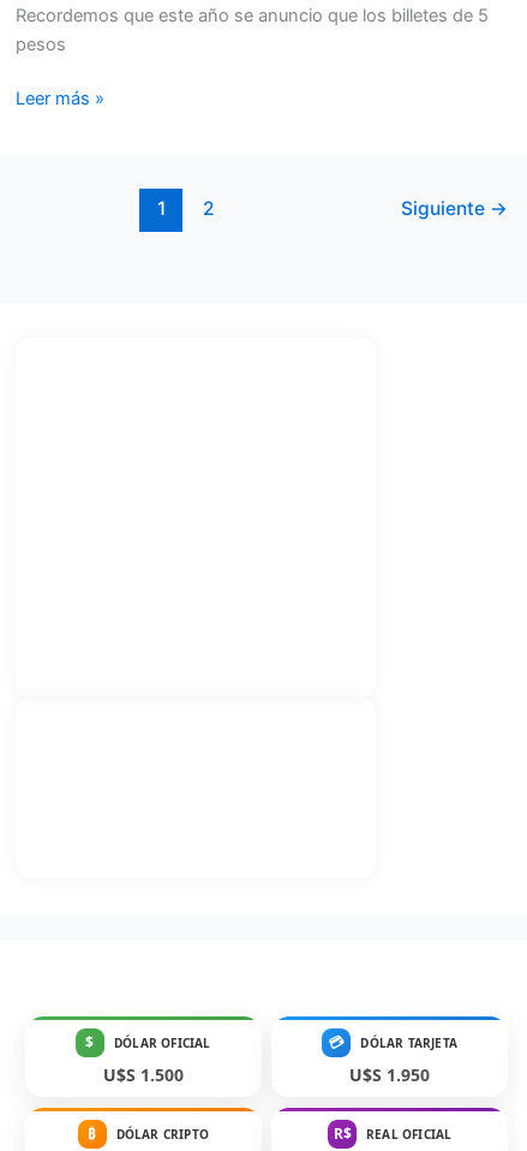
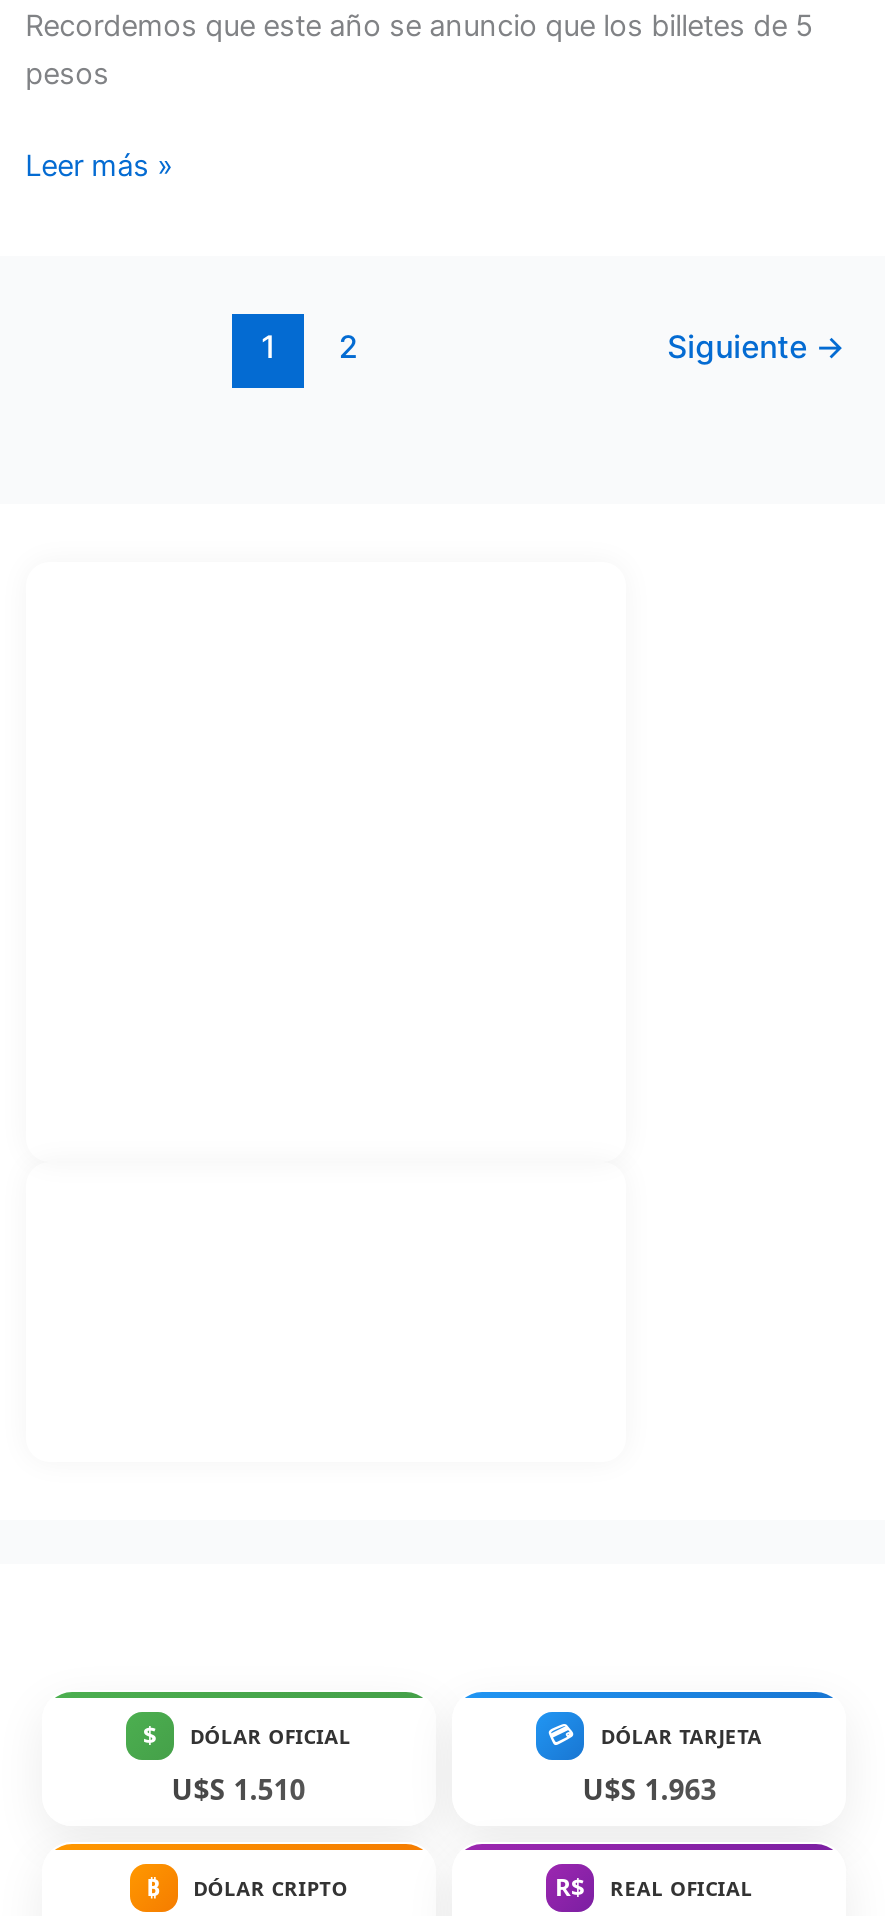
[103,1063,183,1086] U$S 1.500 -> [172,1769,306,1807] U$S 1.510
[350,1063,430,1086] U$S 1.950 -> [582,1769,716,1807] U$S 1.963

